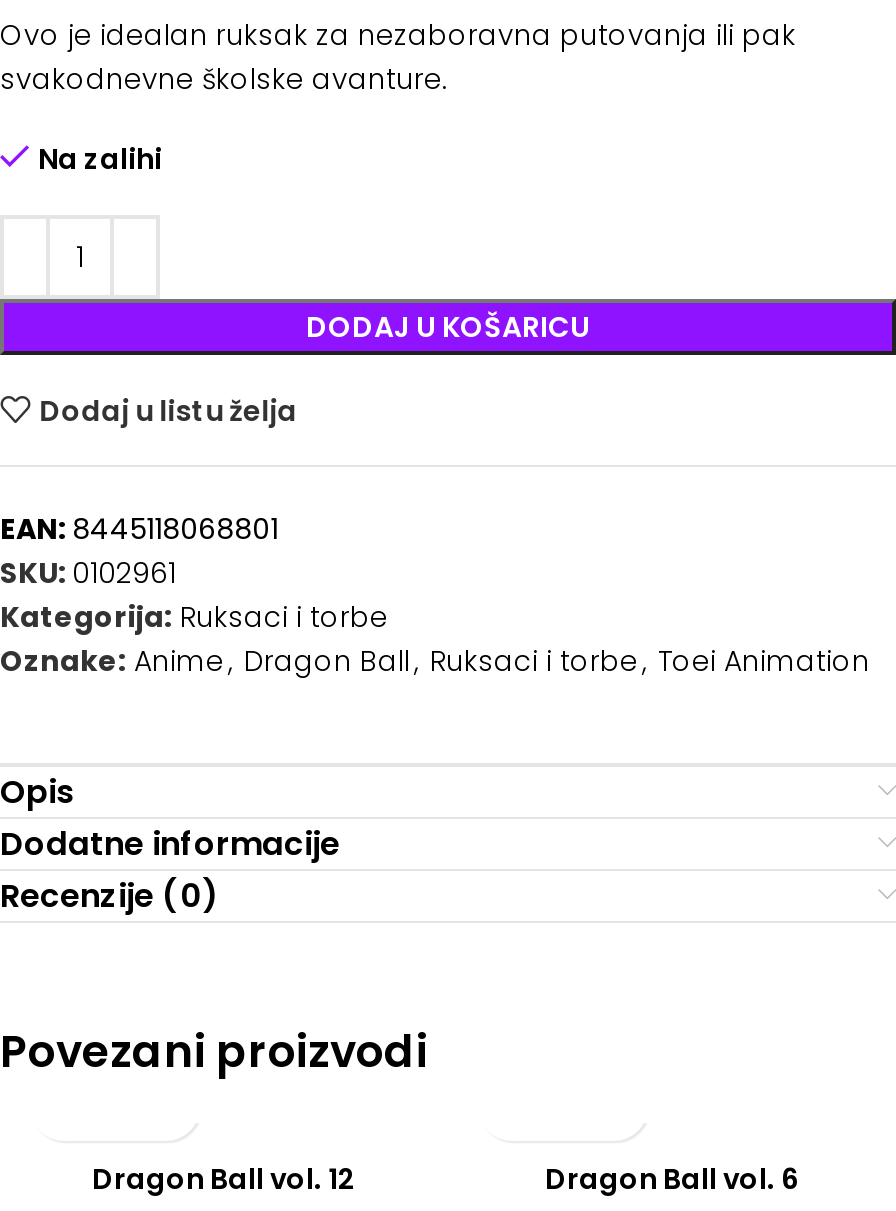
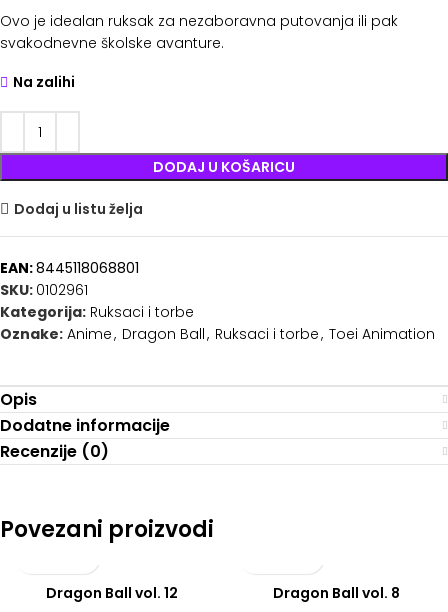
[545,1159,799,1199] Dragon Ball vol. 6 -> [272,583,399,603] Dragon Ball vol. 8

